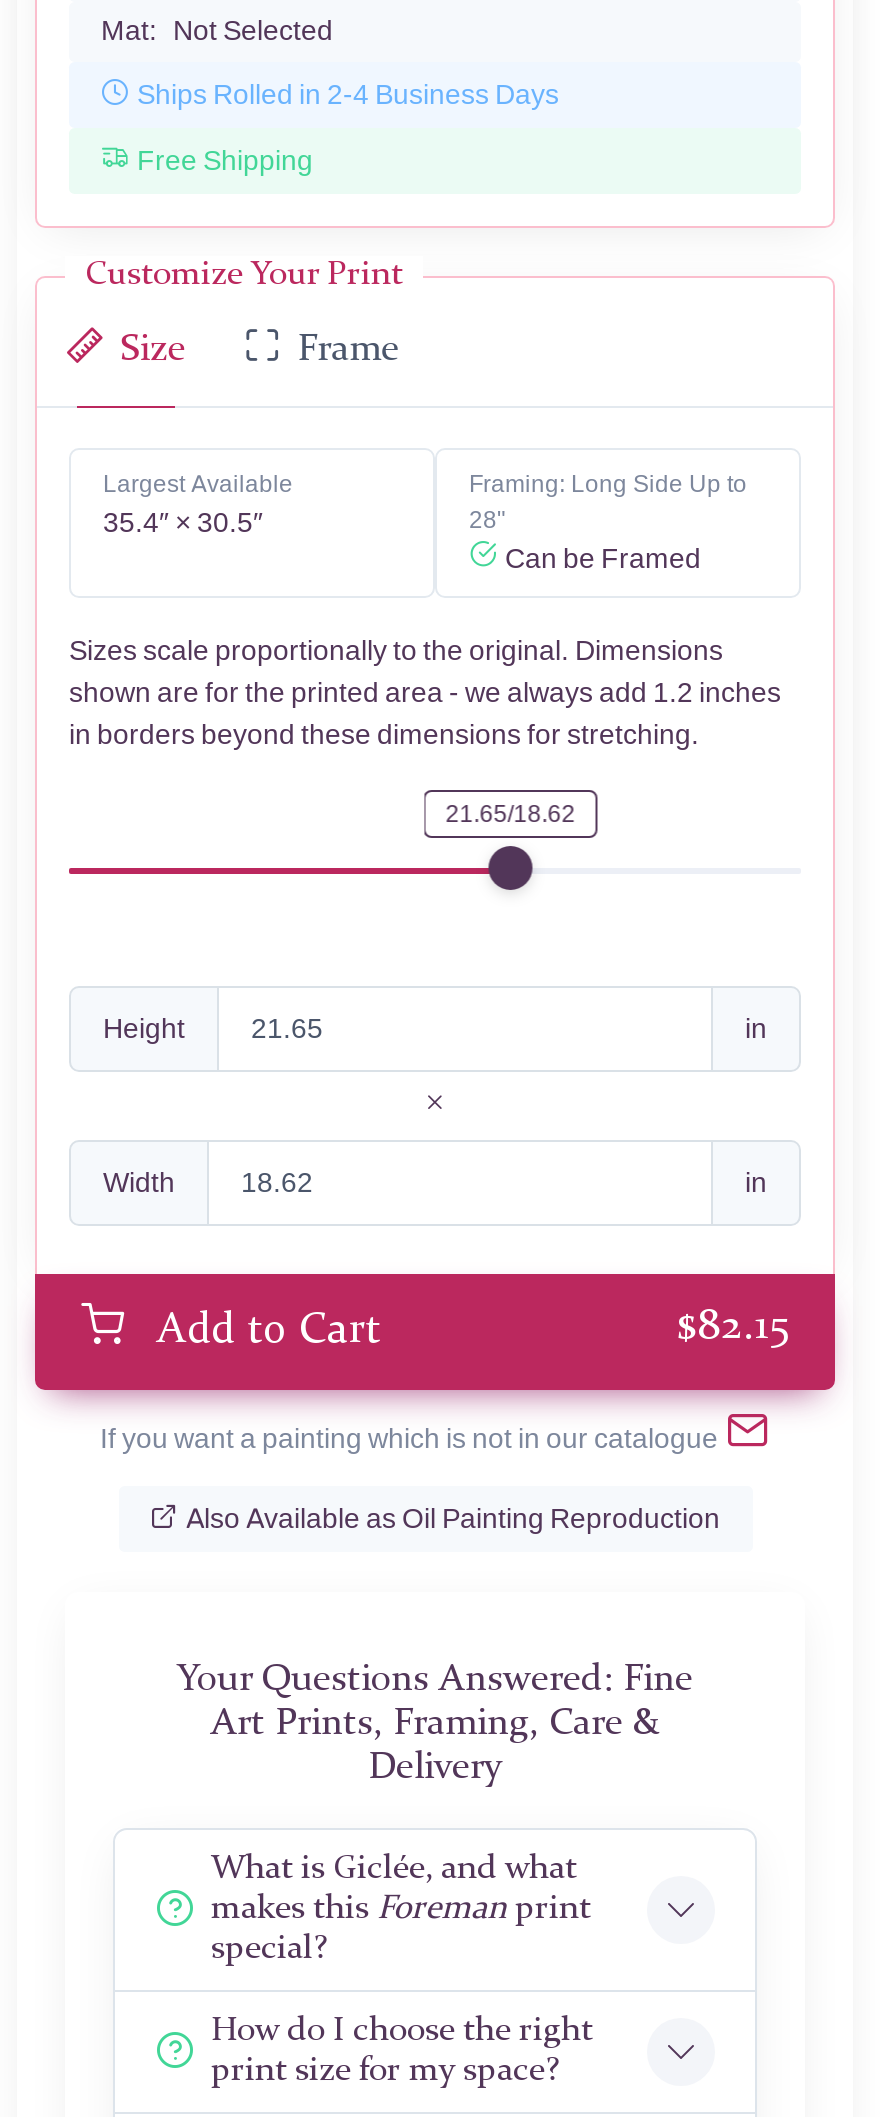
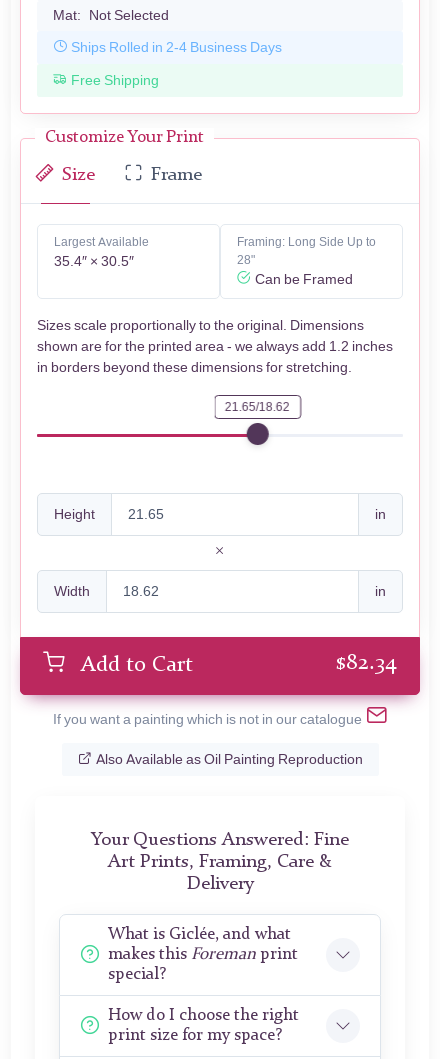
[677,1307,789,1349] $82.15 -> [336,653,397,674] $82.34

